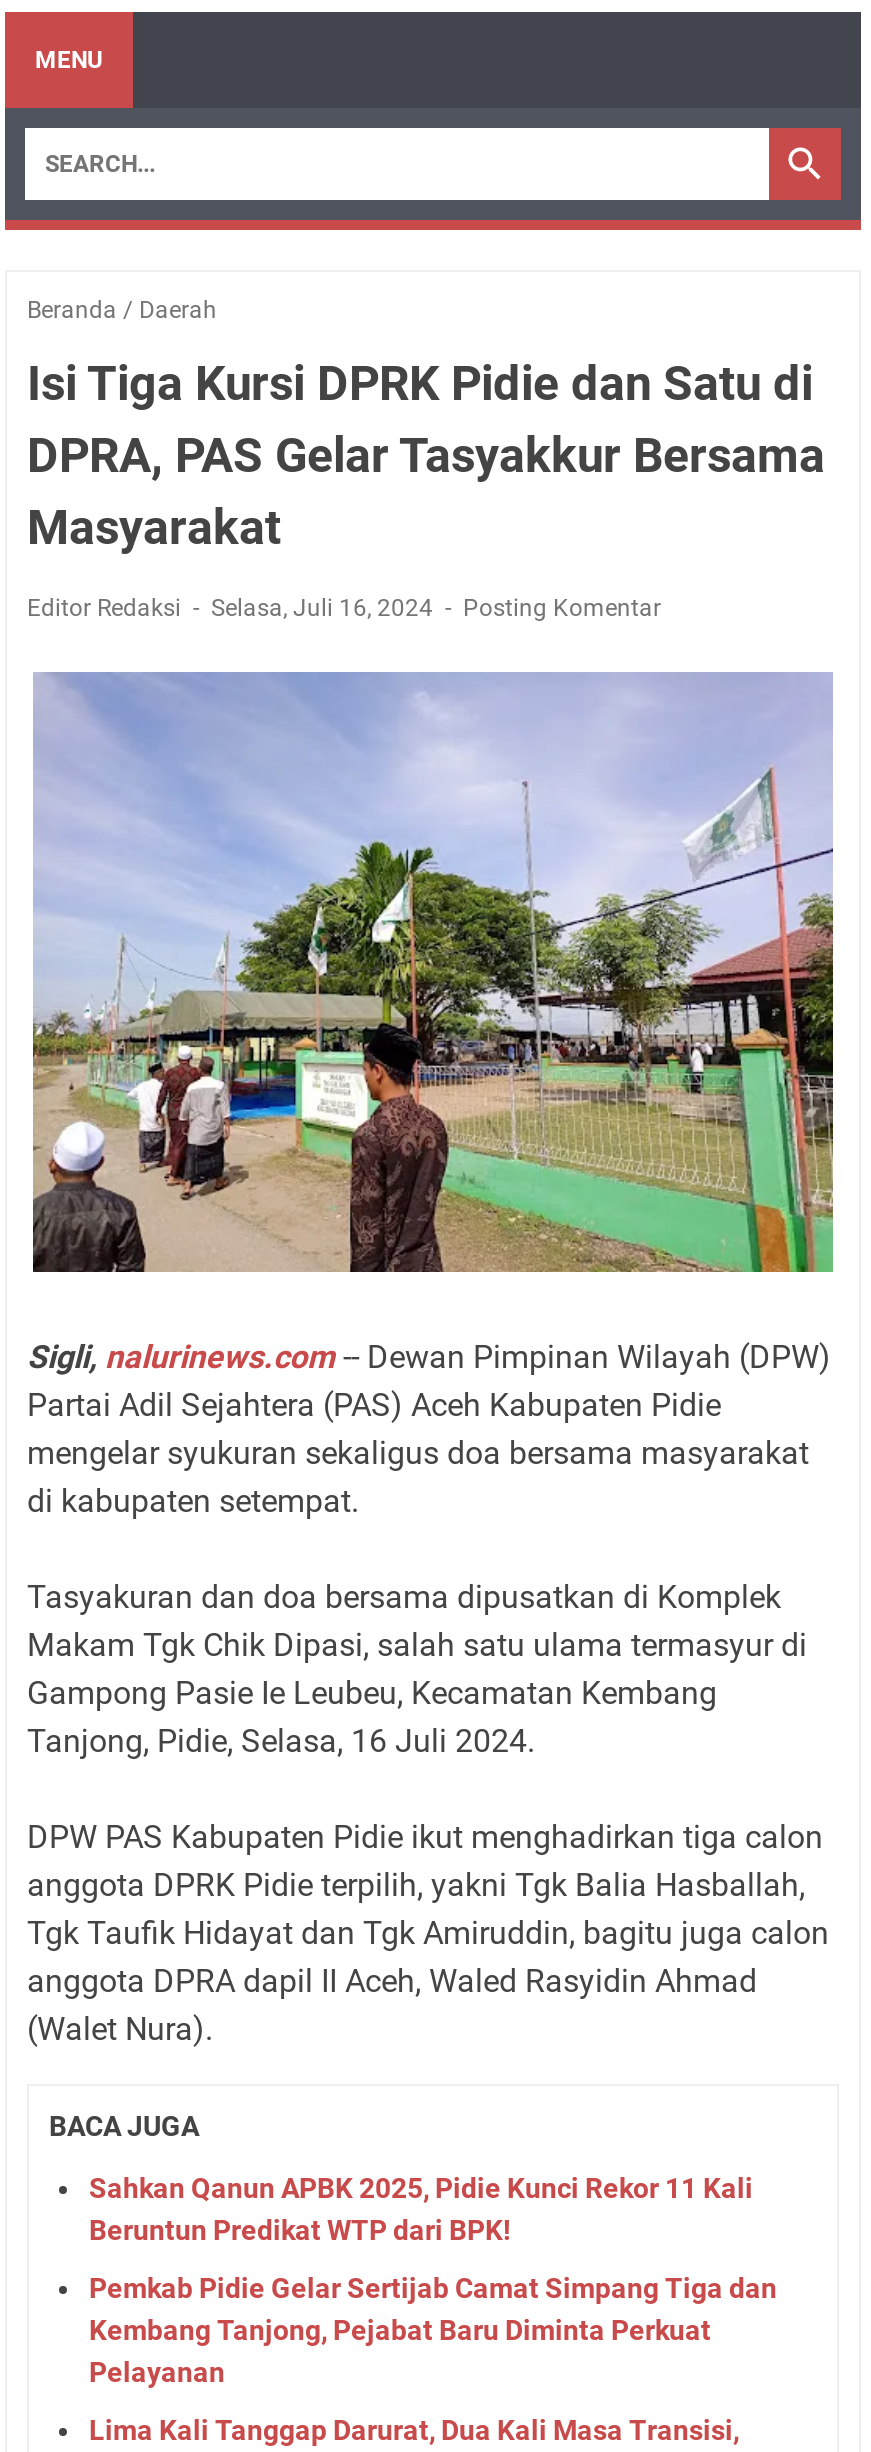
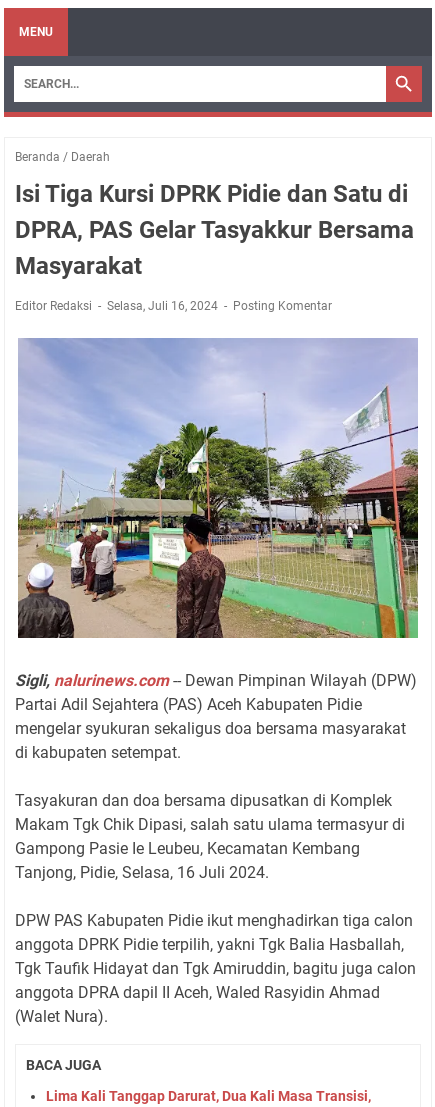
[89,2171,777,2387] Sahkan Qanun APBK 2025, Pidie Kunci Rekor 11 Kali | Beruntun Predikat WTP dari BPK! | Pemkab Pidie Gelar Sertijab Camat Simpang Tiga dan | Kembang Tanjong, Pejabat Baru Diminta Perkuat | Pelayanan -> none

